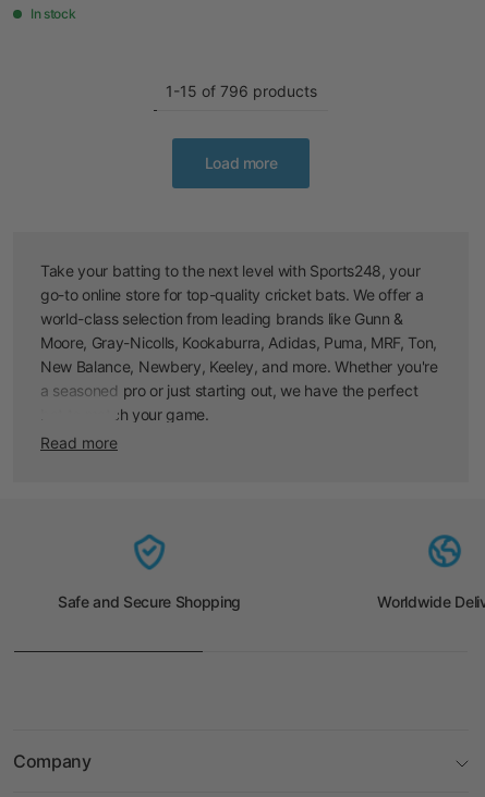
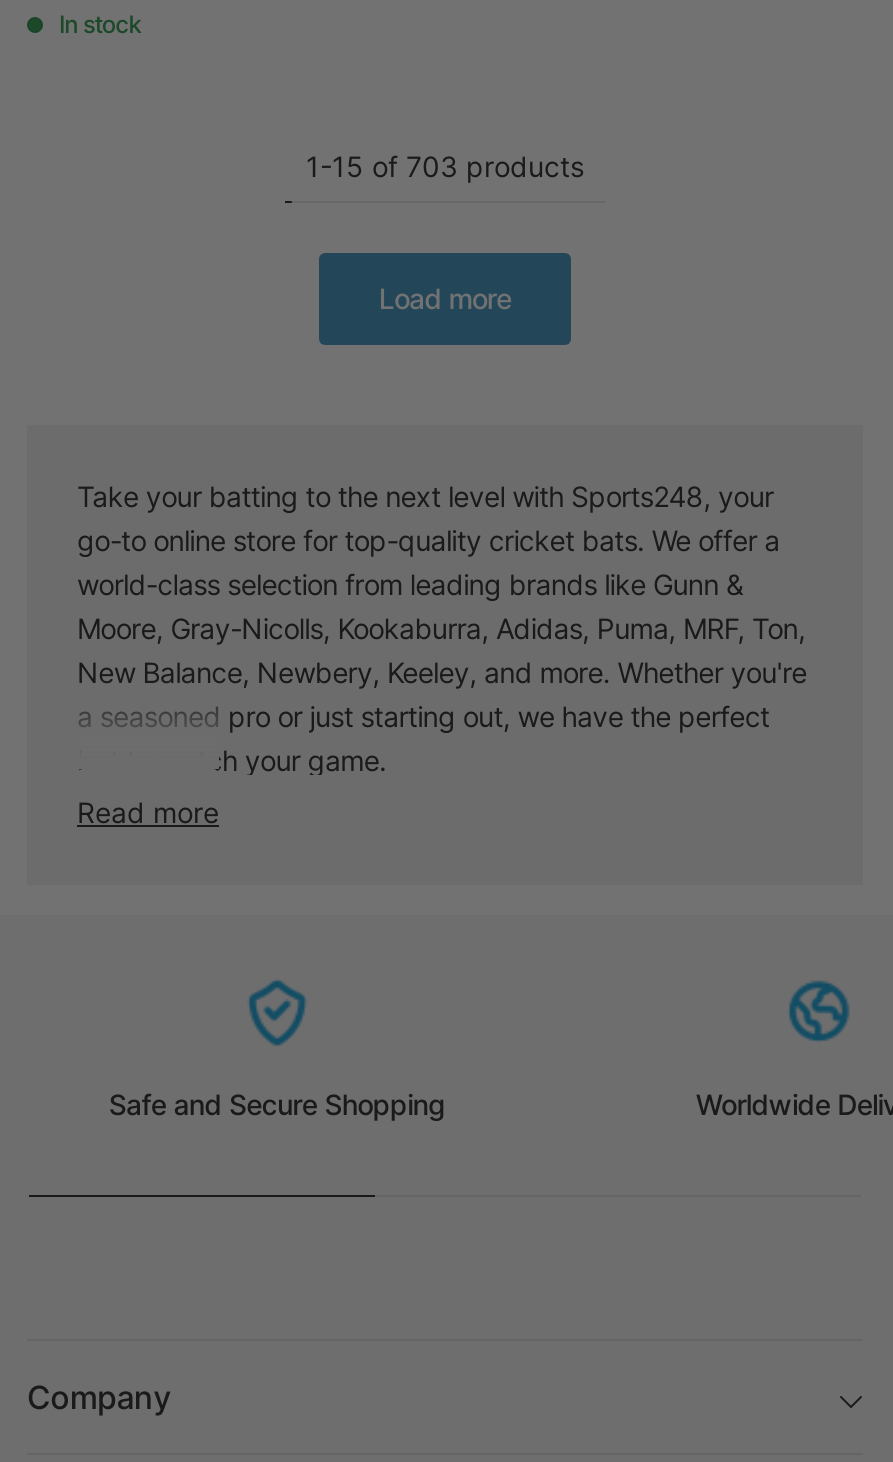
[165,82,317,100] 1-15 of 796 products -> [306,149,584,183] 1-15 of 703 products

